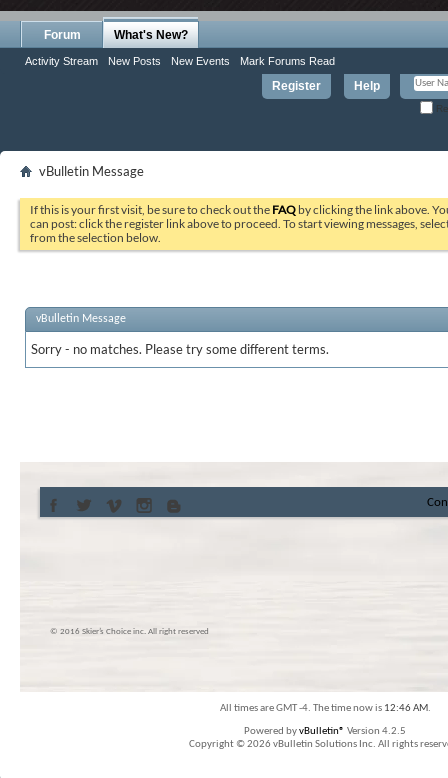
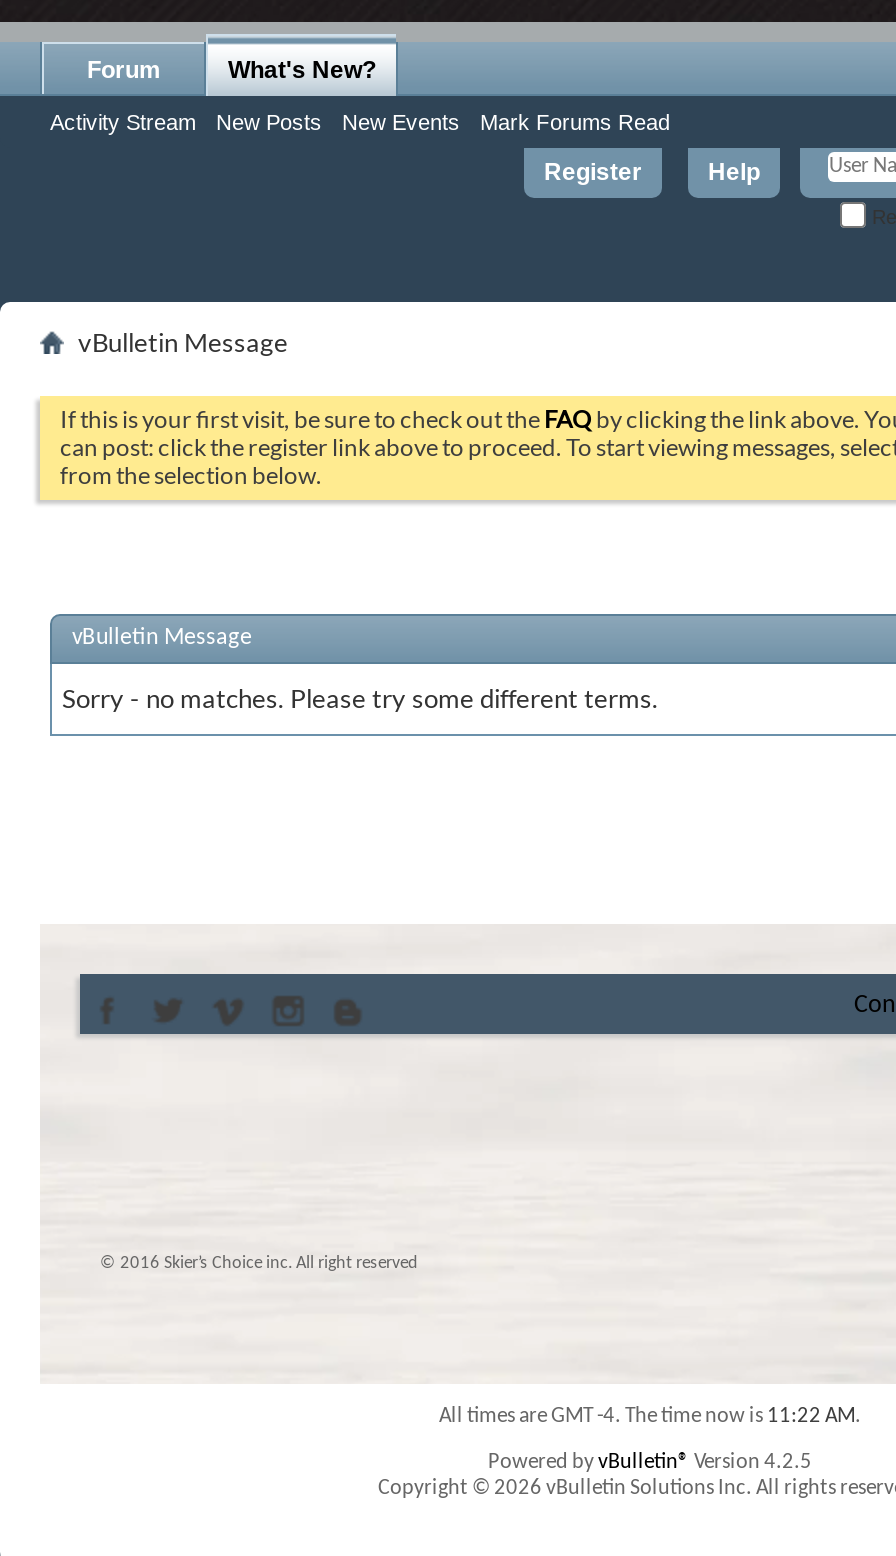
[219,703,430,714] All times are GMT -4. The time now is 12:46 AM. -> [439,1406,861,1428] All times are GMT -4. The time now is 11:22 AM.

